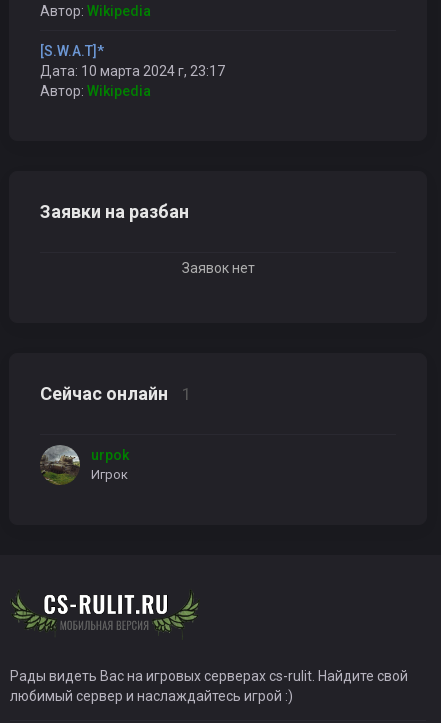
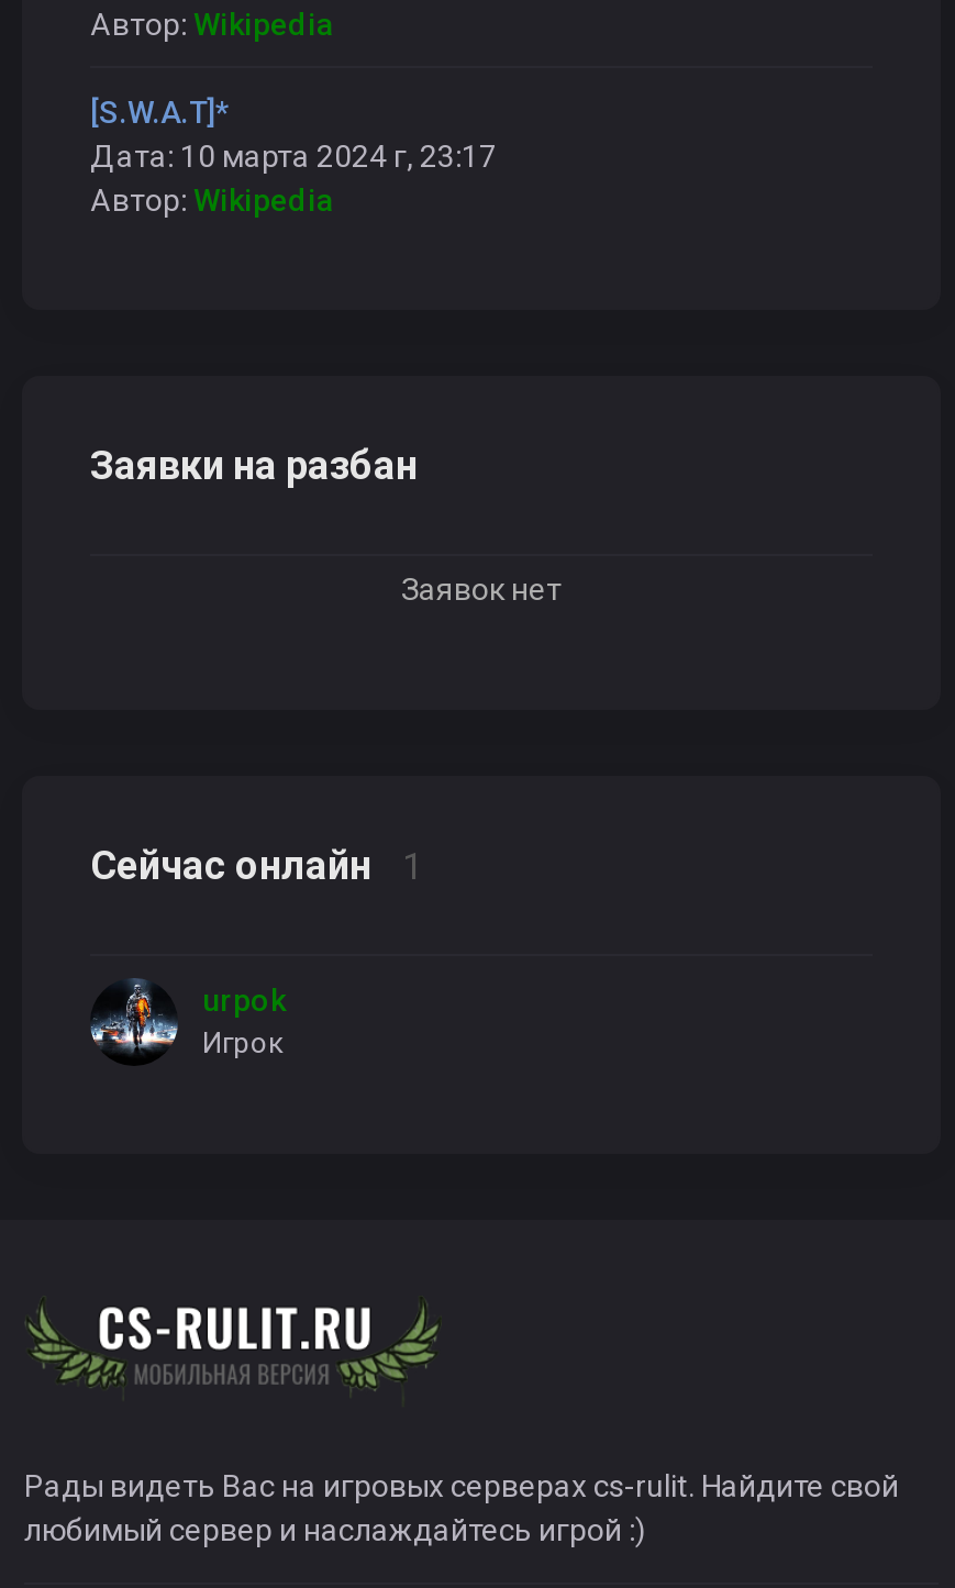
[40,445,81,486] [image] -> [88,980,180,1066] [image]

